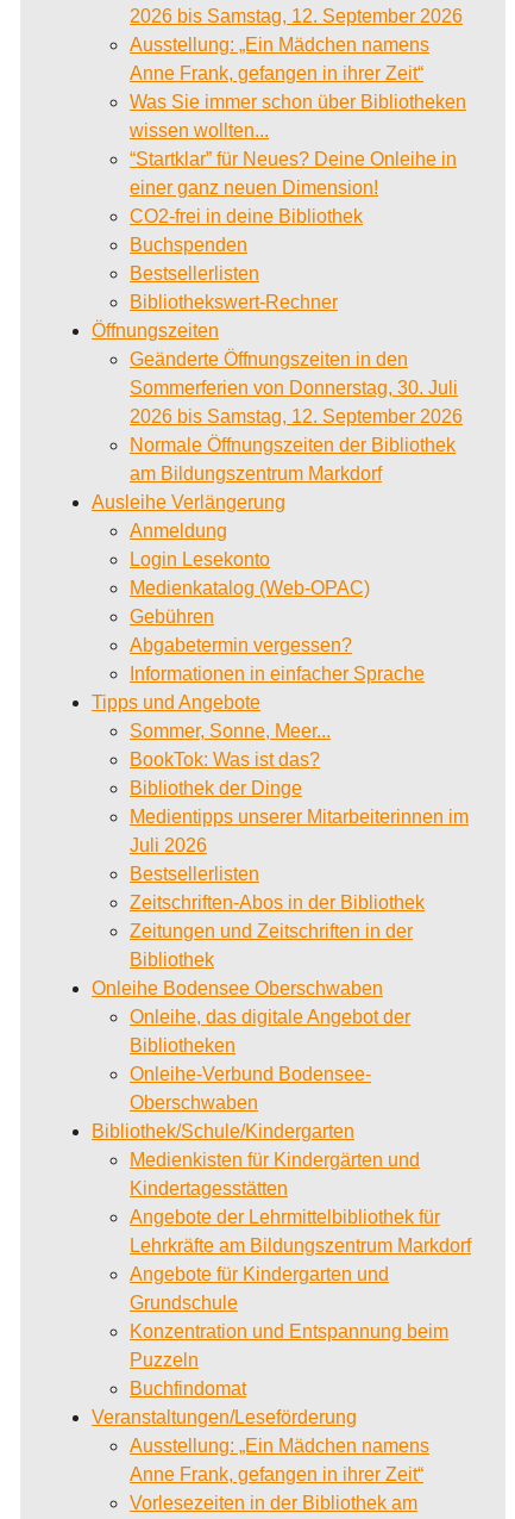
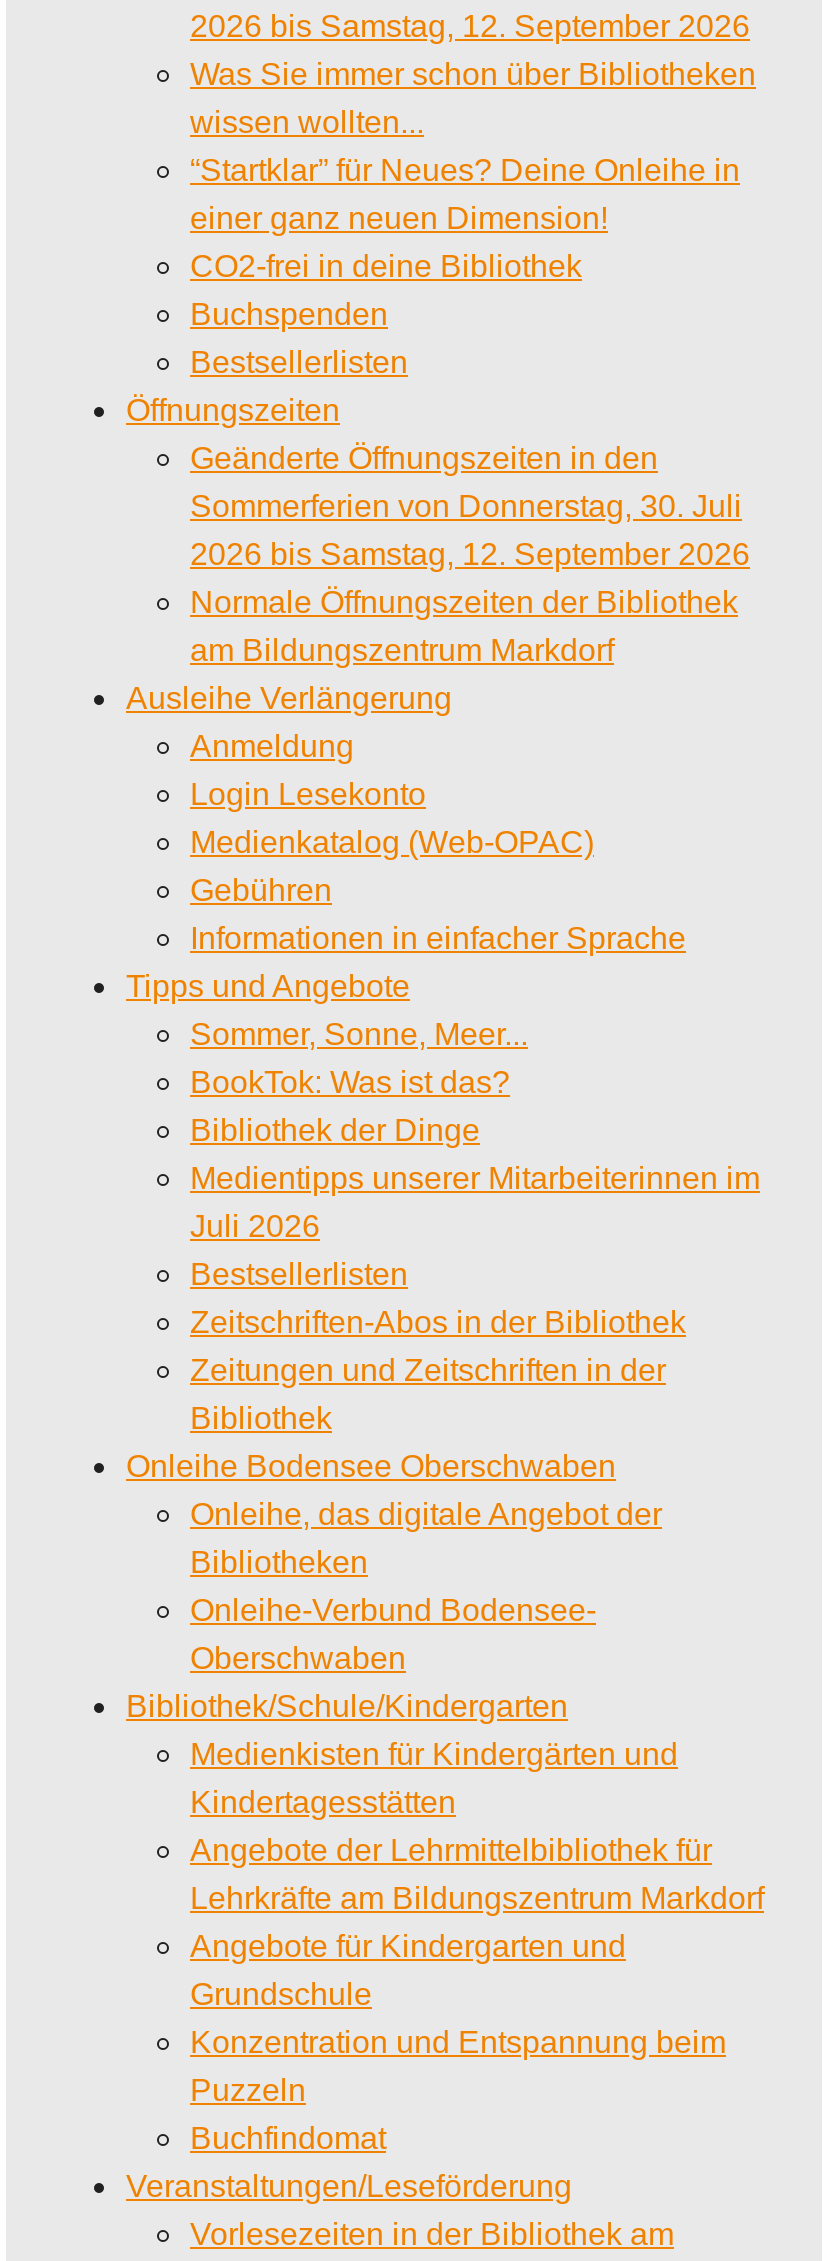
[130,35,429,83] Ausstellung: „Ein Mädchen namens | Anne Frank, gefangen in ihrer Zeit“ -> none
[130,292,338,312] Bibliothekswert-Rechner -> none
[130,635,352,655] Abgabetermin vergessen? -> none
[130,1436,429,1484] Ausstellung: „Ein Mädchen namens | Anne Frank, gefangen in ihrer Zeit“ -> none

